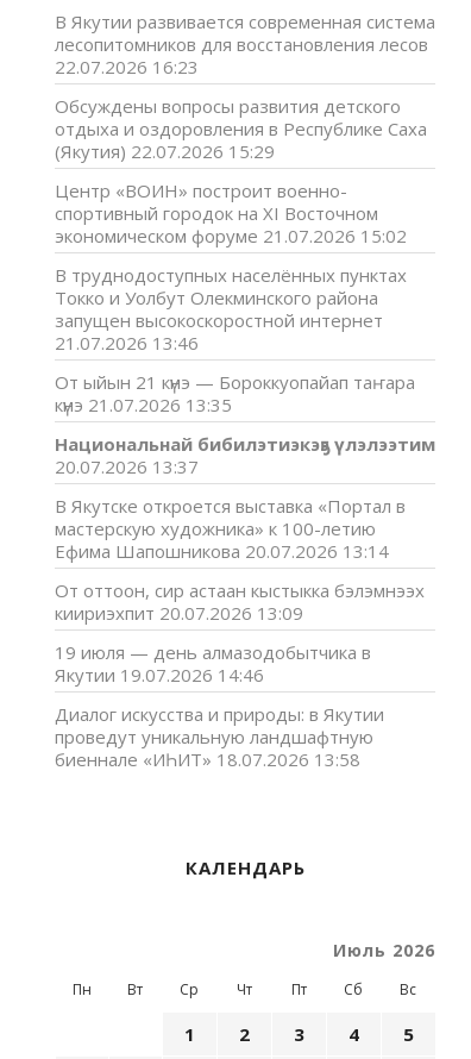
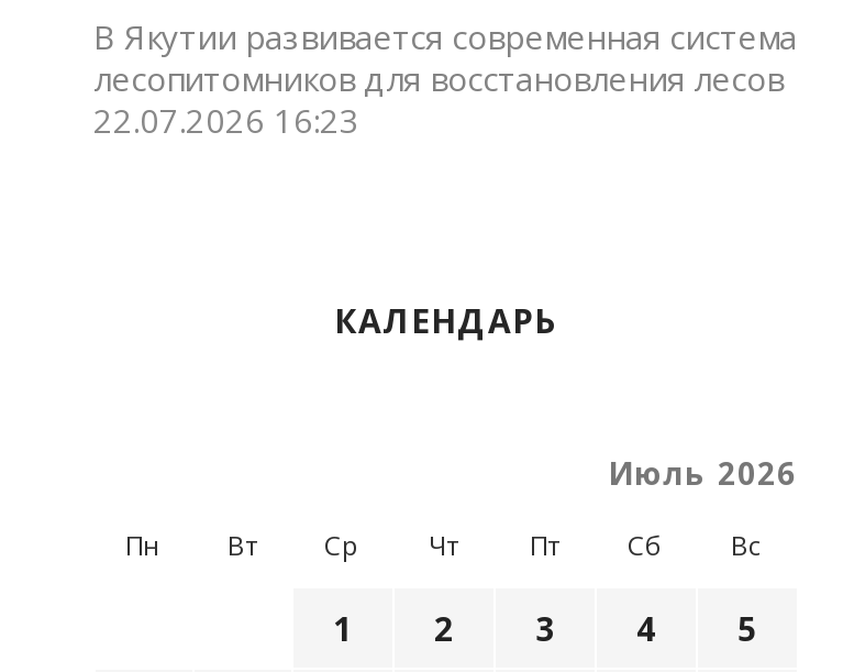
[55,94,435,771] Обсуждены вопросы развития детского | отдыха и оздоровления в Республике Саха | (Якутия) 22.07.2026 15:29 | Центр «ВОИН» построит военно- | спортивный городок на XI Восточном | экономическом форуме 21.07.2026 15:02 | В труднодоступных населённых пунктах | Токко и Уолбут Олекминского района | запущен высокоскоростной интернет | 21.07.2026 13:46 | От ыйын 21 күнэ — Бороккуопайап таҥара | күнэ 21.07.2026 13:35 | Национальнай бибилэтиэкэҕэ үлэлээтим | 20.07.2026 13:37 | В Якутске откроется выставка «Портал в | мастерскую художника» к 100-летию | Ефима Шапошникова 20.07.2026 13:14 | От оттоон, сир астаан кыстыкка бэлэмнээх | киириэхпит 20.07.2026 13:09 | 19 июля — день алмазодобытчика в | Якутии 19.07.2026 14:46 | Диалог искусства и природы: в Якутии | проведут уникальную ландшафтную | биеннале «ИҺИТ» 18.07.2026 13:58 -> none

